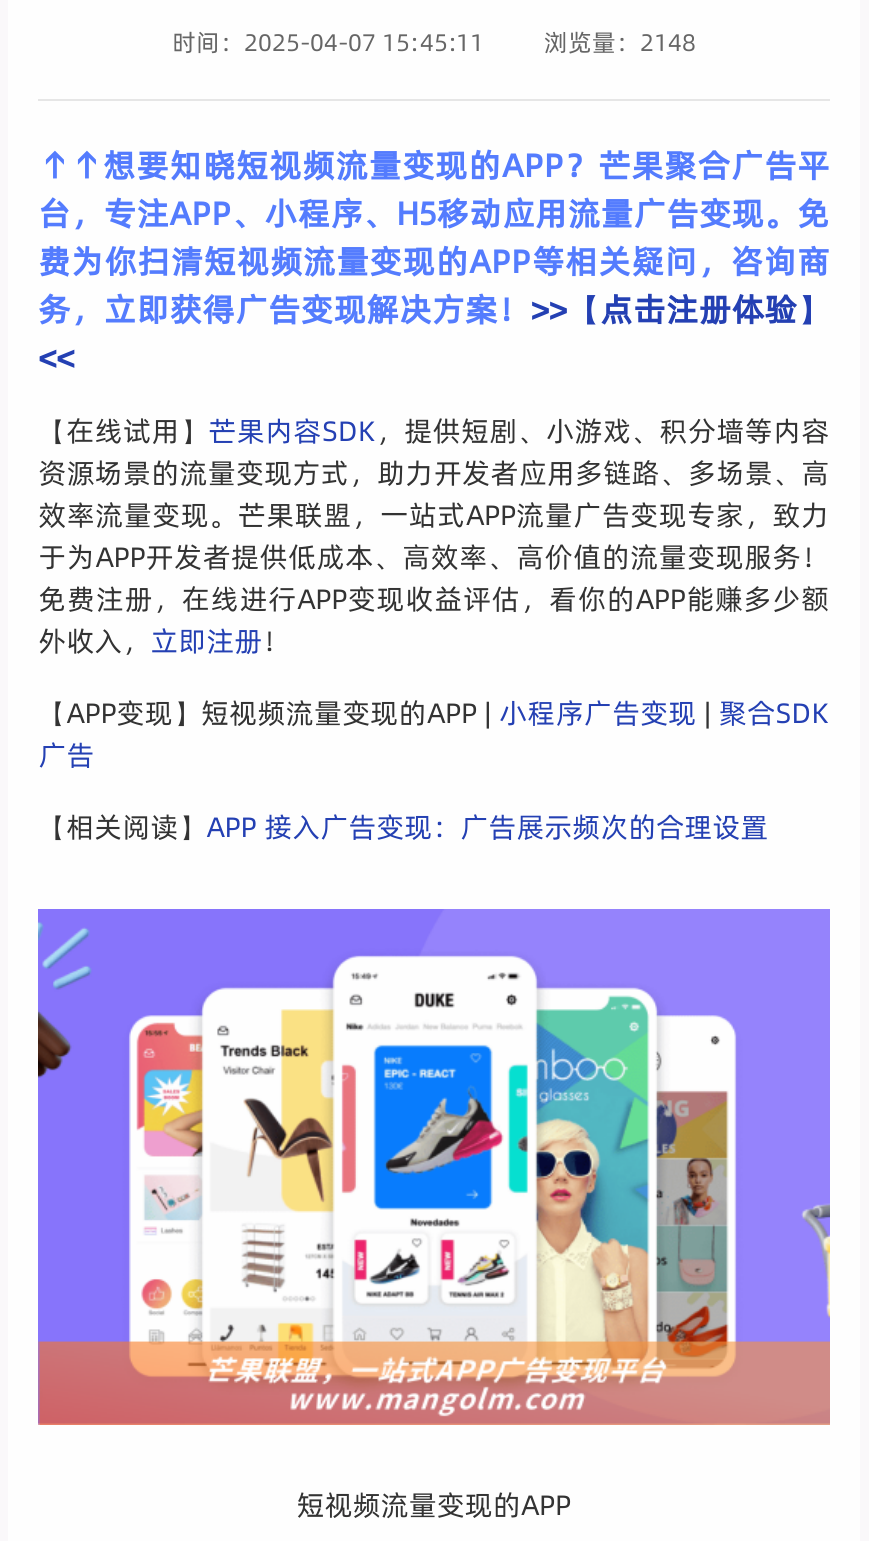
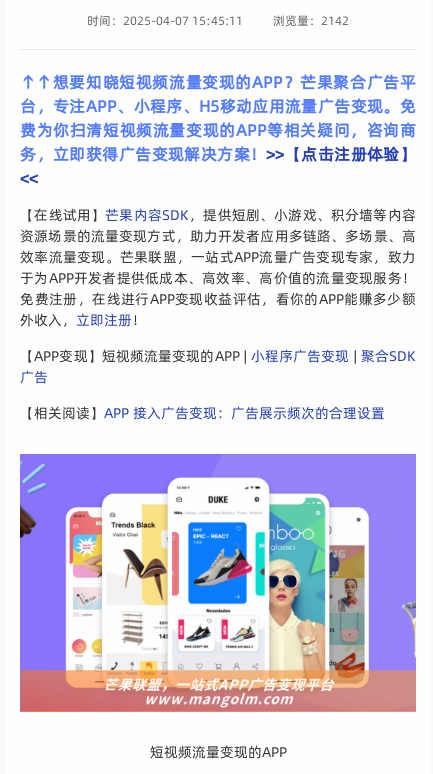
[172,25,696,59] 时间：2025-04-07 15:45:11 浏览量：2148 -> [87,12,349,29] 时间：2025-04-07 15:45:11 浏览量：2142

